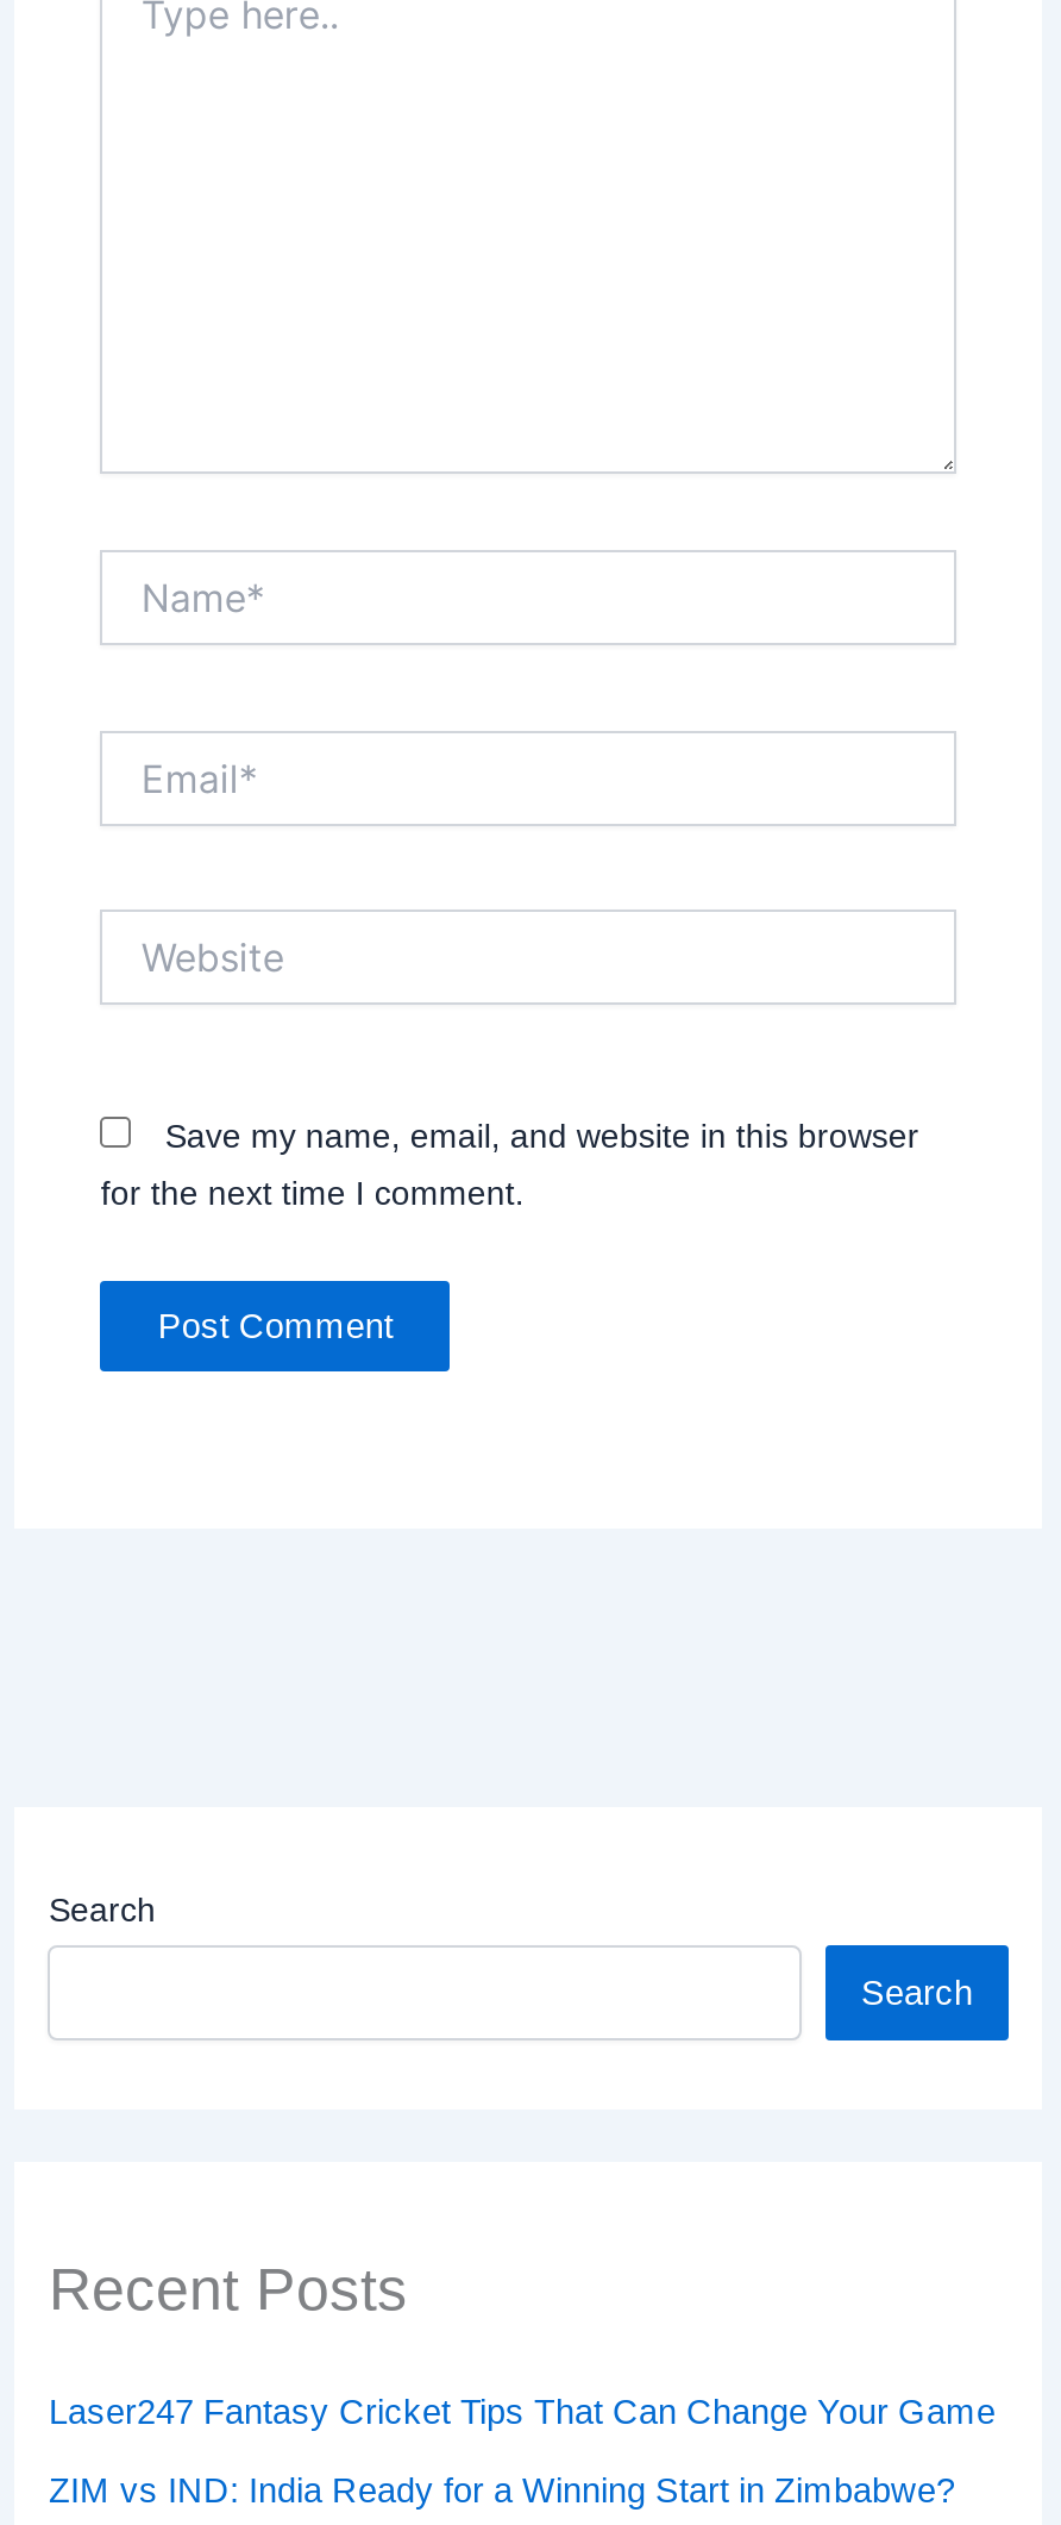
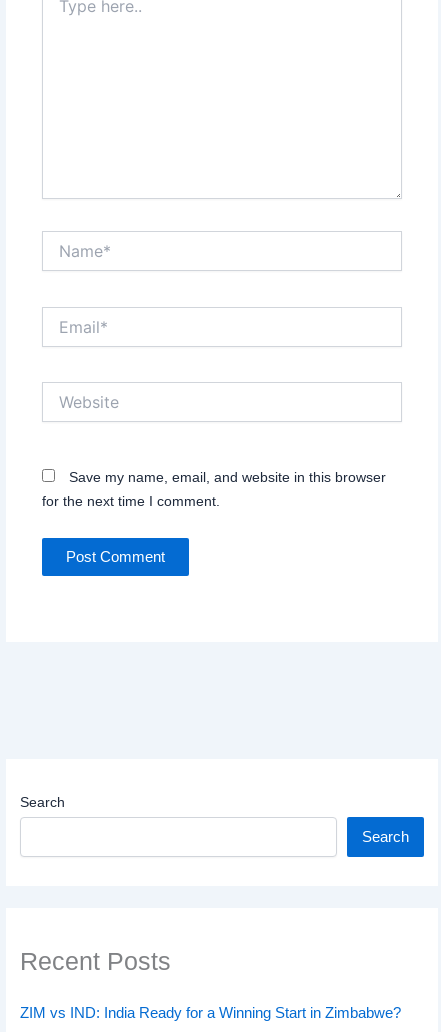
[49,2394,996,2432] Laser247 Fantasy Cricket Tips That Can Change Your Game -> none

